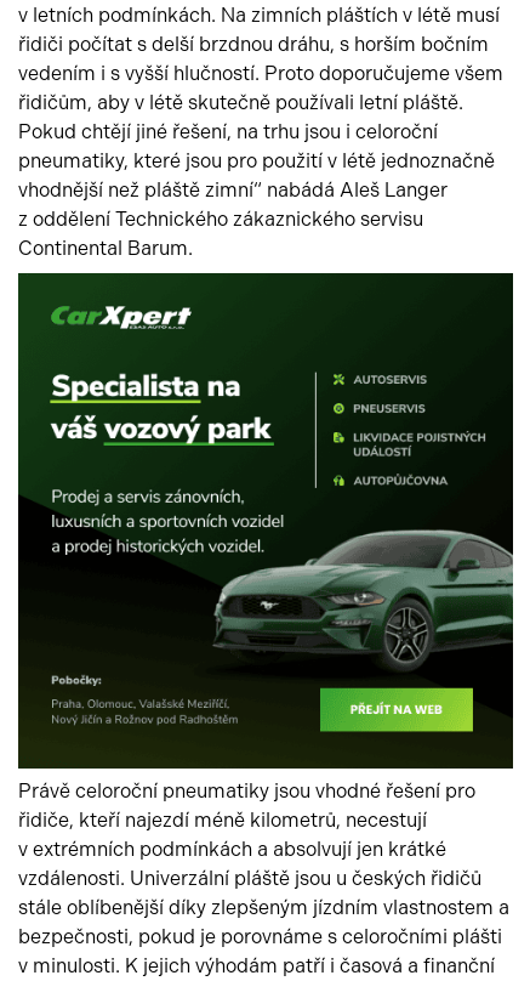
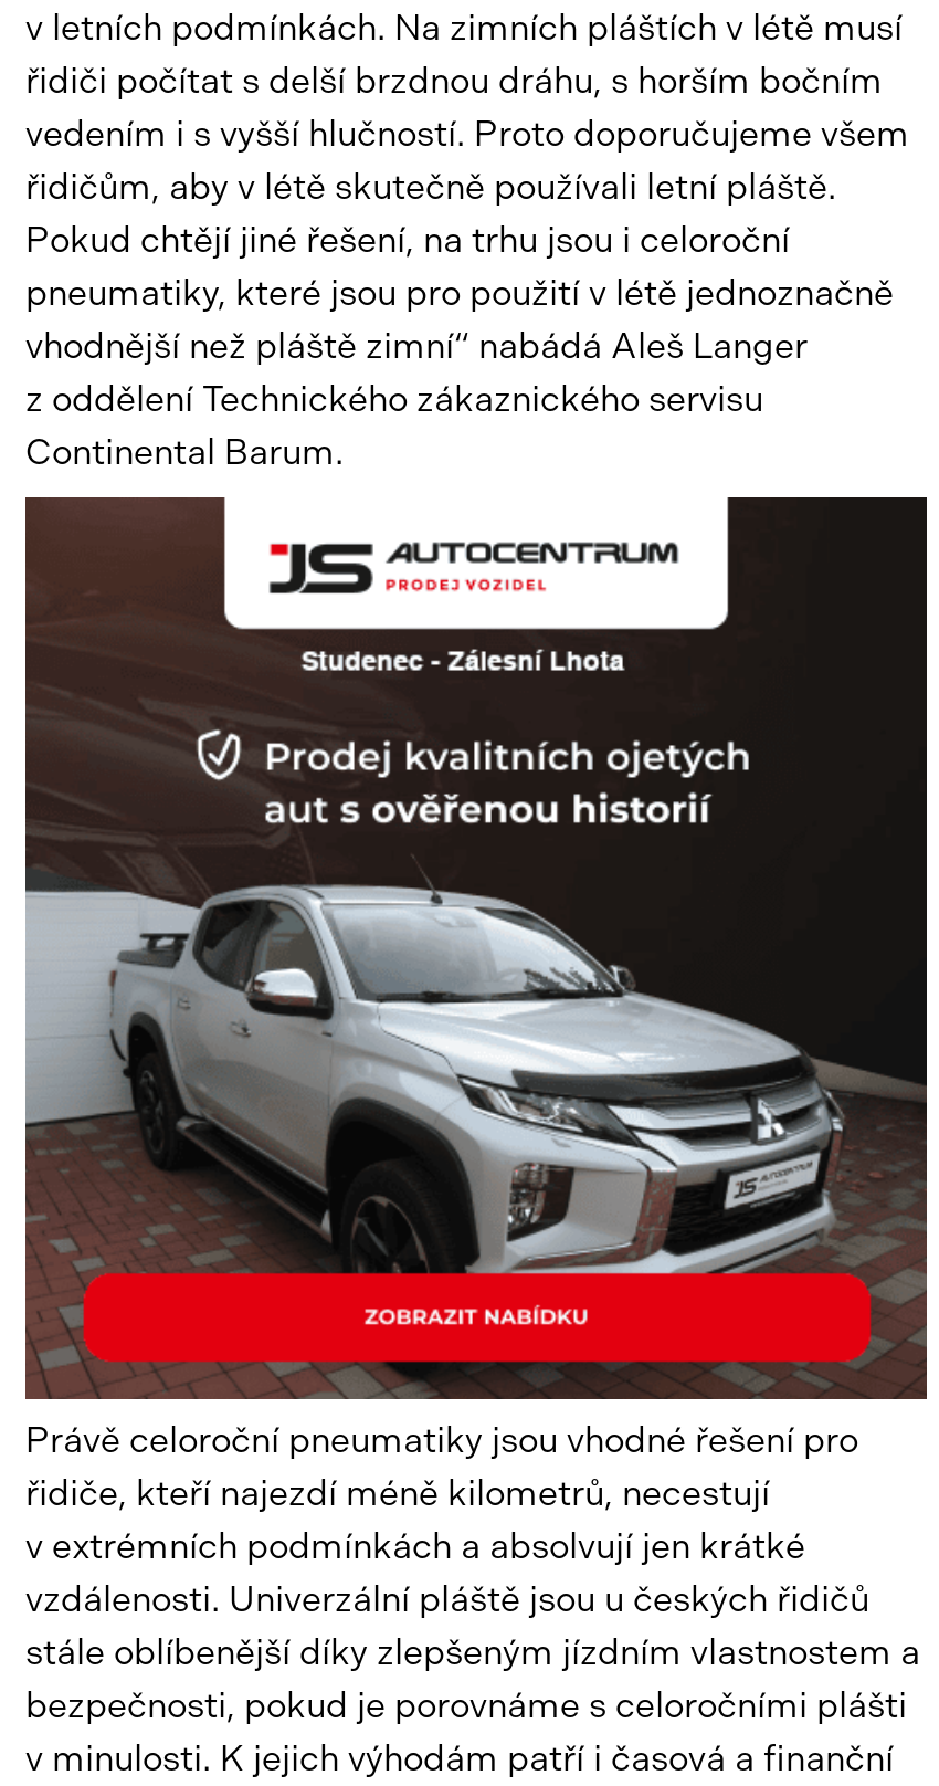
[17,272,514,769] [image] -> [25,495,929,1399] [image]

